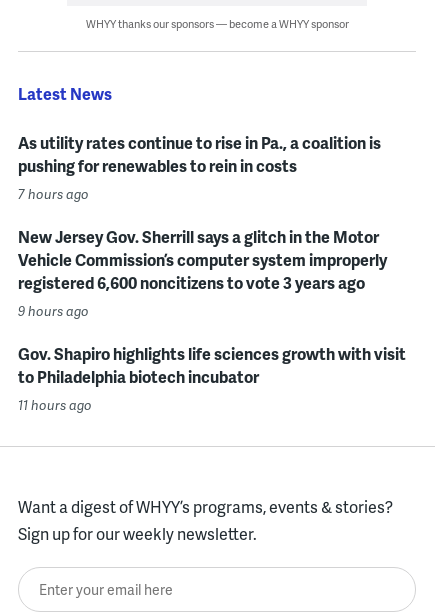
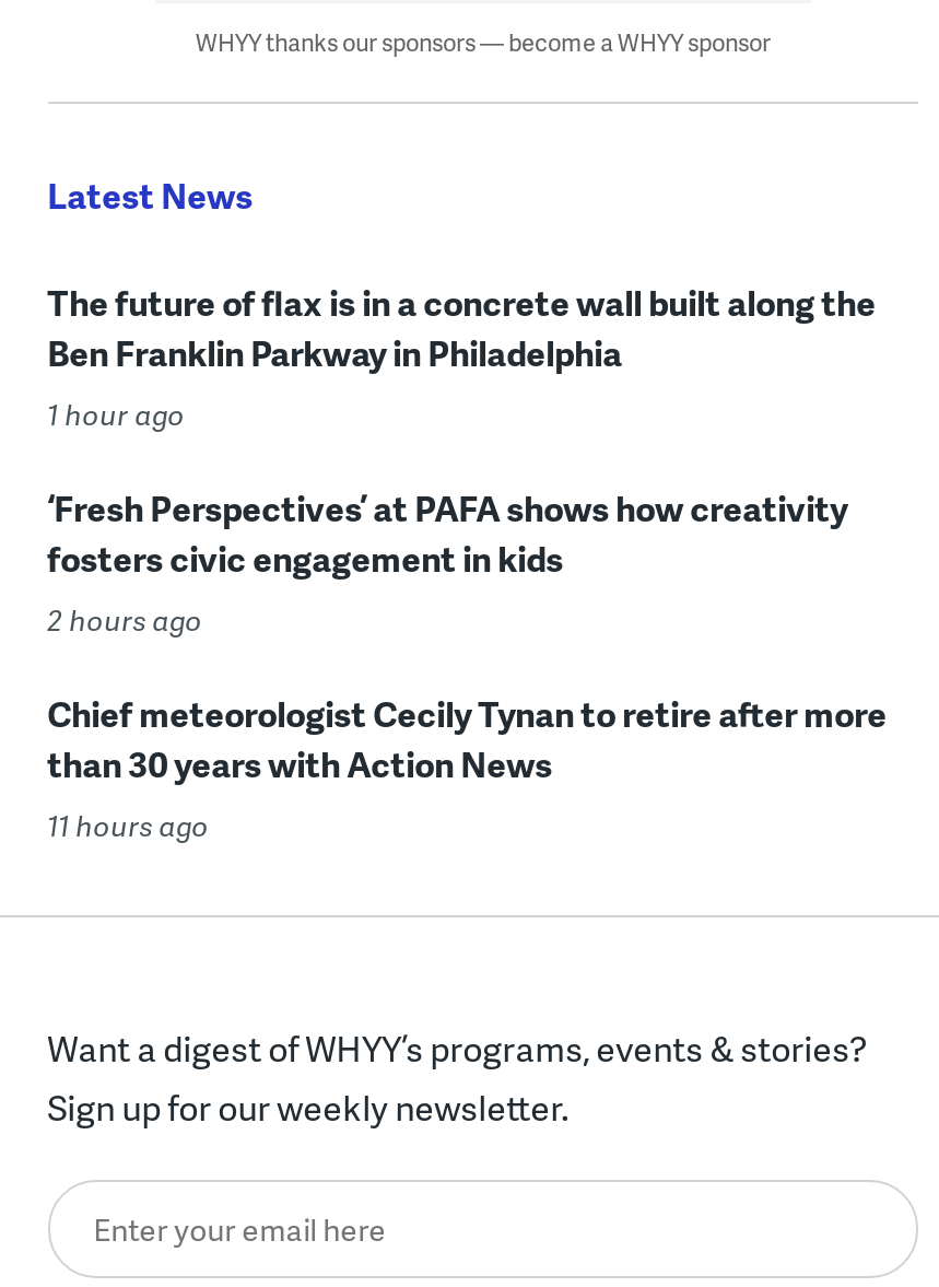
[18,131,381,203] As utility rates continue to rise in Pa., a coalition is | pushing for renewables to rein in costs | 7 hours ago -> [47,277,876,435] The future of flax is in a concrete wall built along the | Ben Franklin Parkway in Philadelphia | 1 hour ago
[18,225,387,320] New Jersey Gov. Sherrill says a glitch in the Motor | Vehicle Commission’s computer system improperly | registered 6,600 noncitizens to vote 3 years ago | 9 hours ago -> [47,483,847,640] ‘Fresh Perspectives’ at PAFA shows how creativity | fosters civic engagement in kids | 2 hours ago
[18,342,406,388] Gov. Shapiro highlights life sciences growth with visit | to Philadelphia biotech incubator -> [47,688,887,789] Chief meteorologist Cecily Tynan to retire after more | than 30 years with Action News

